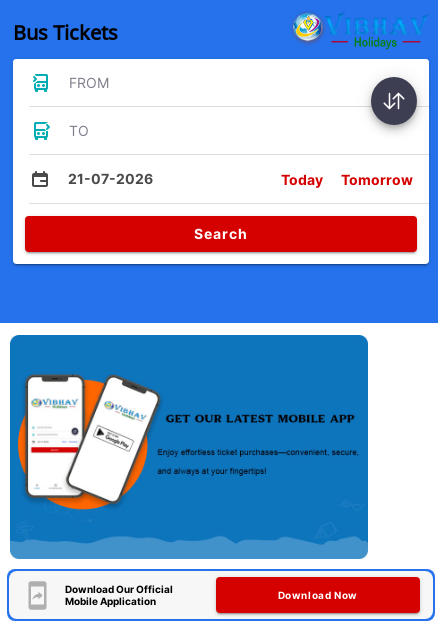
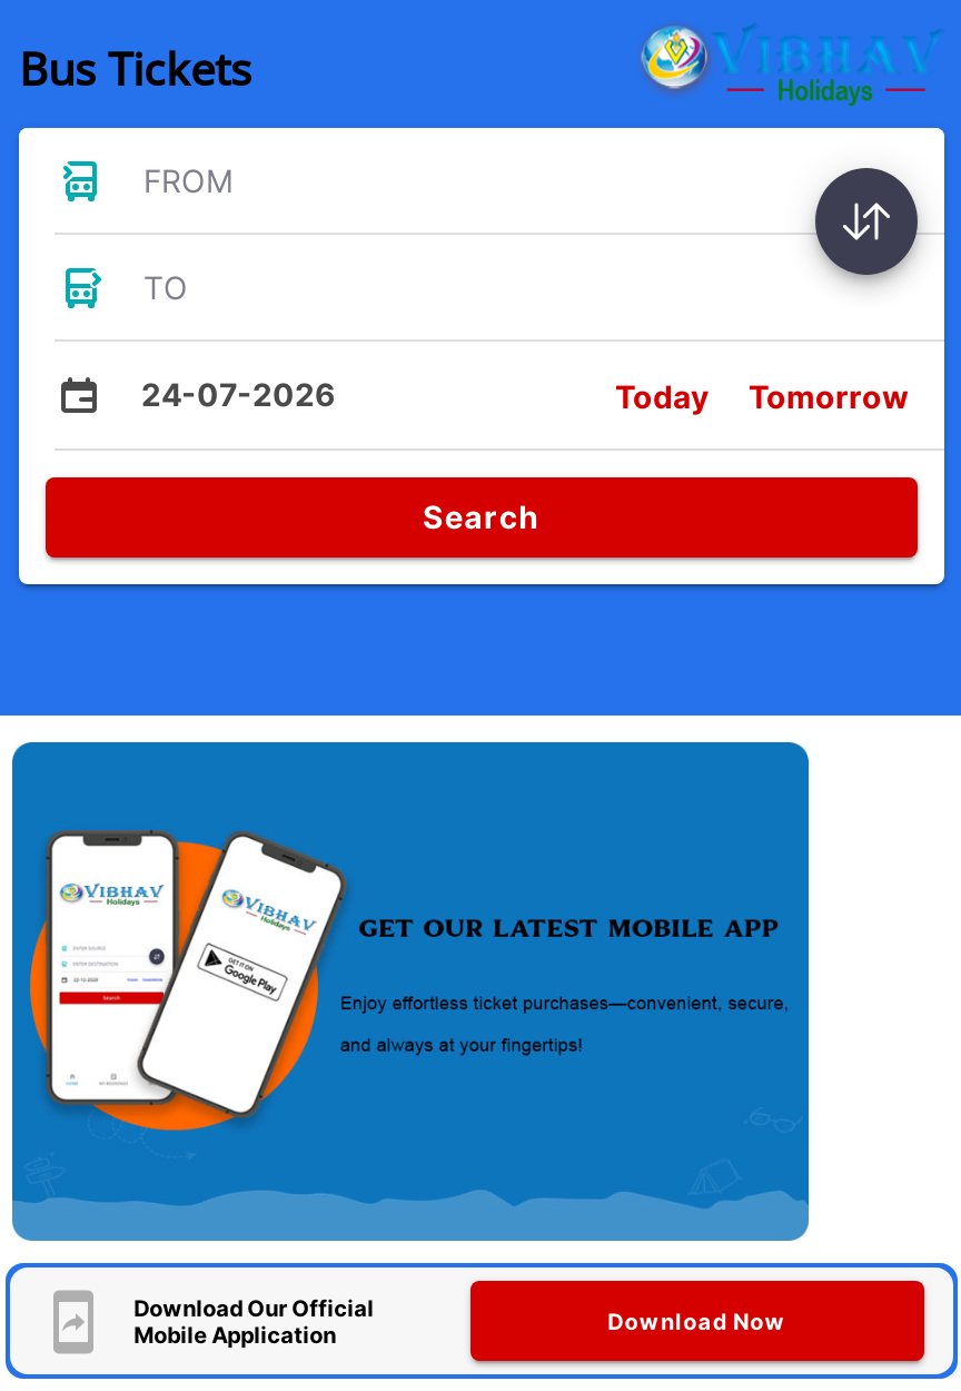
[68,170,153,187] 21-07-2026 -> [141,375,335,413] 24-07-2026

